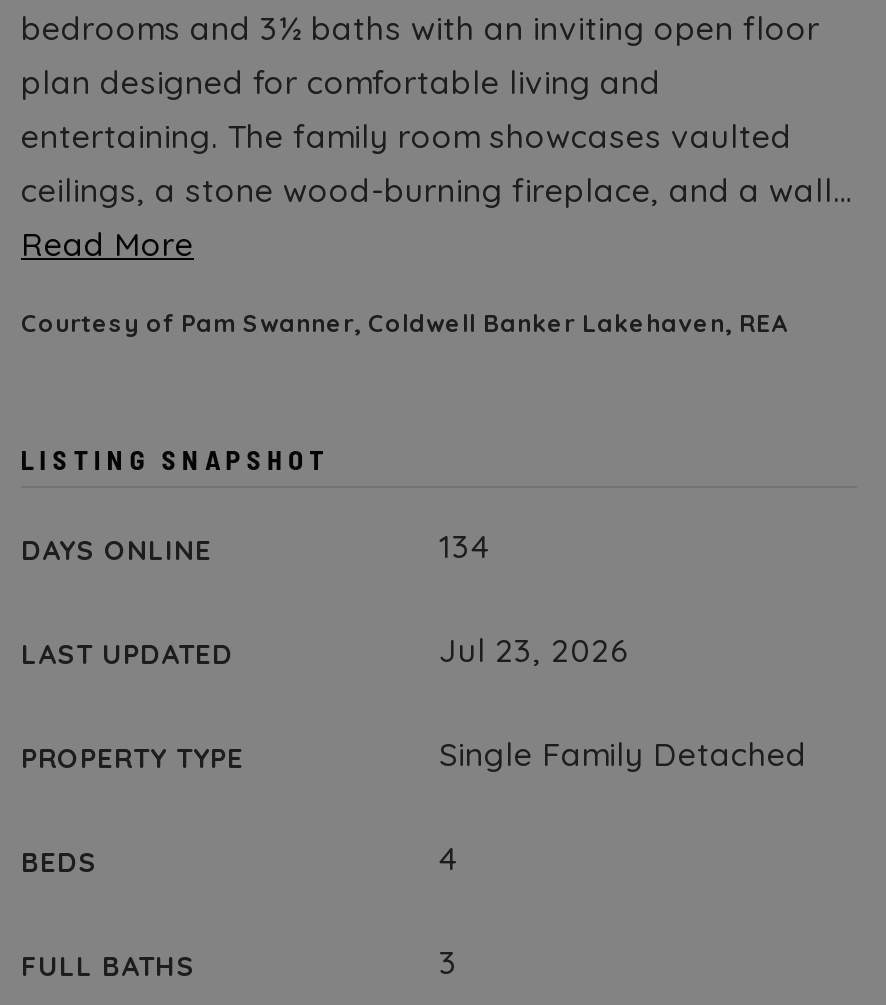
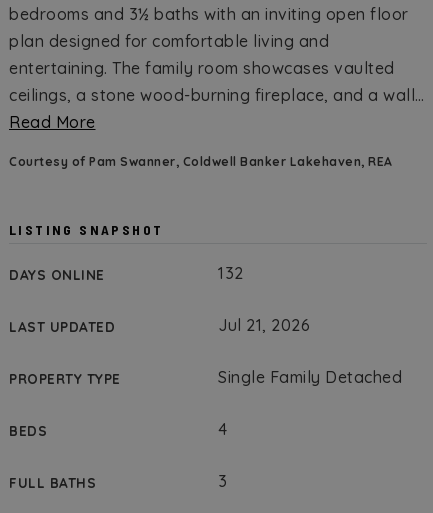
[439,526,490,566] 134 -> [218,263,243,283] 132
[439,630,629,670] Jul 23, 2026 -> [218,315,310,335] Jul 21, 2026

